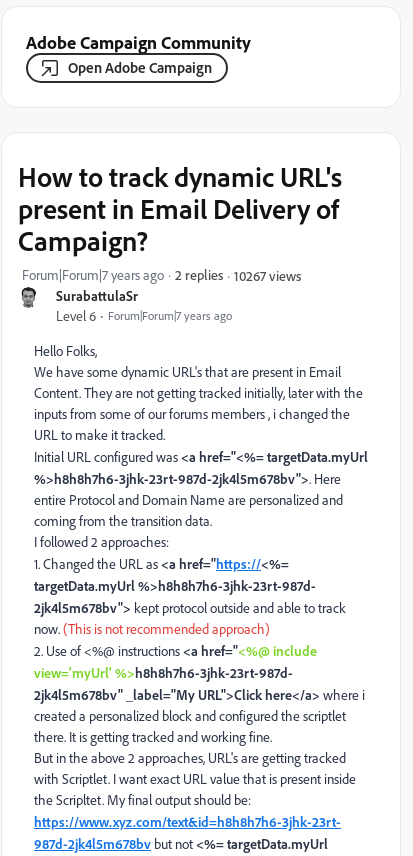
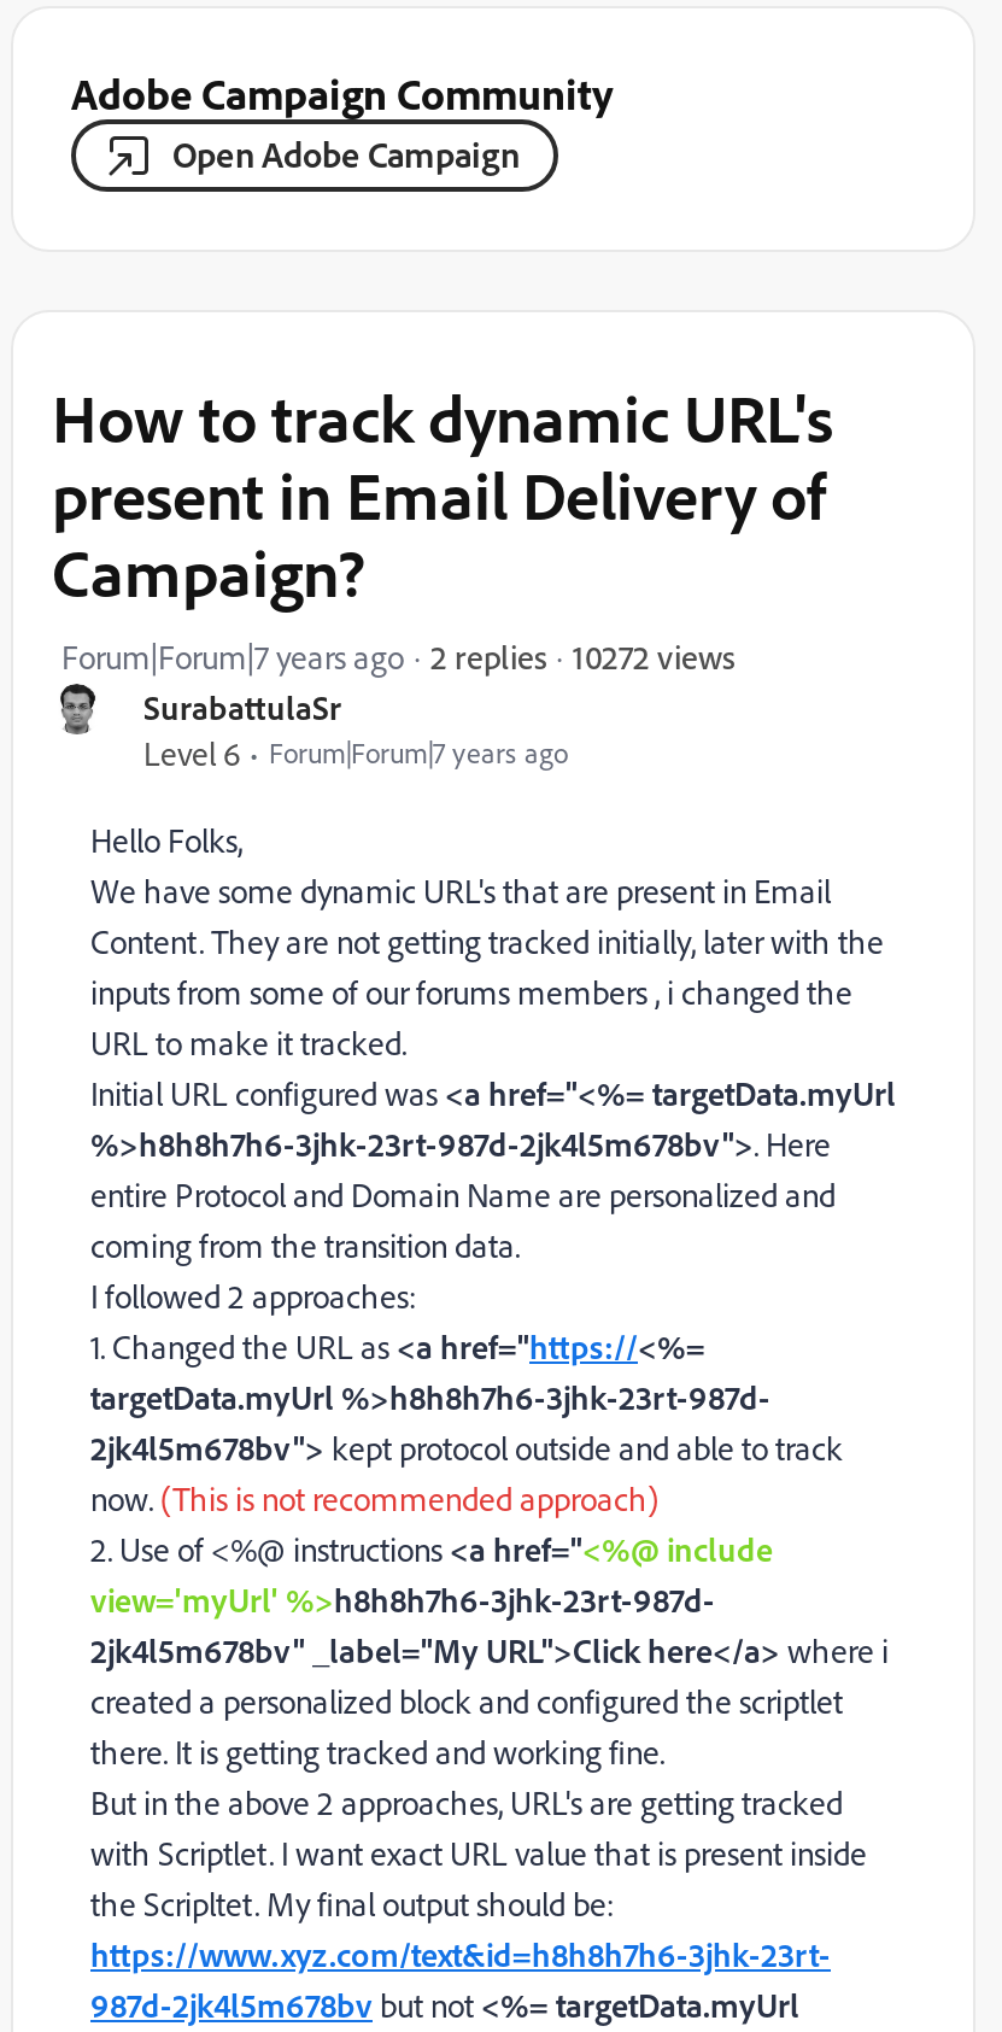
[234,266,301,283] 10267 views -> [573,634,734,675] 10272 views

